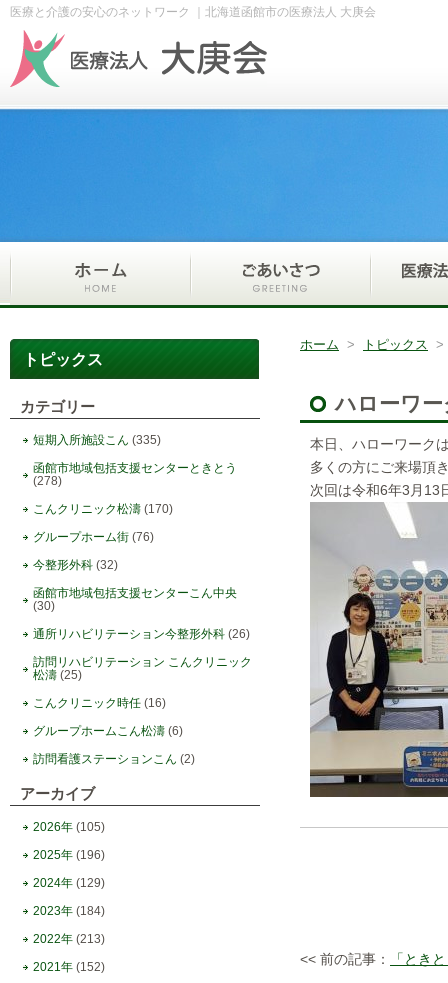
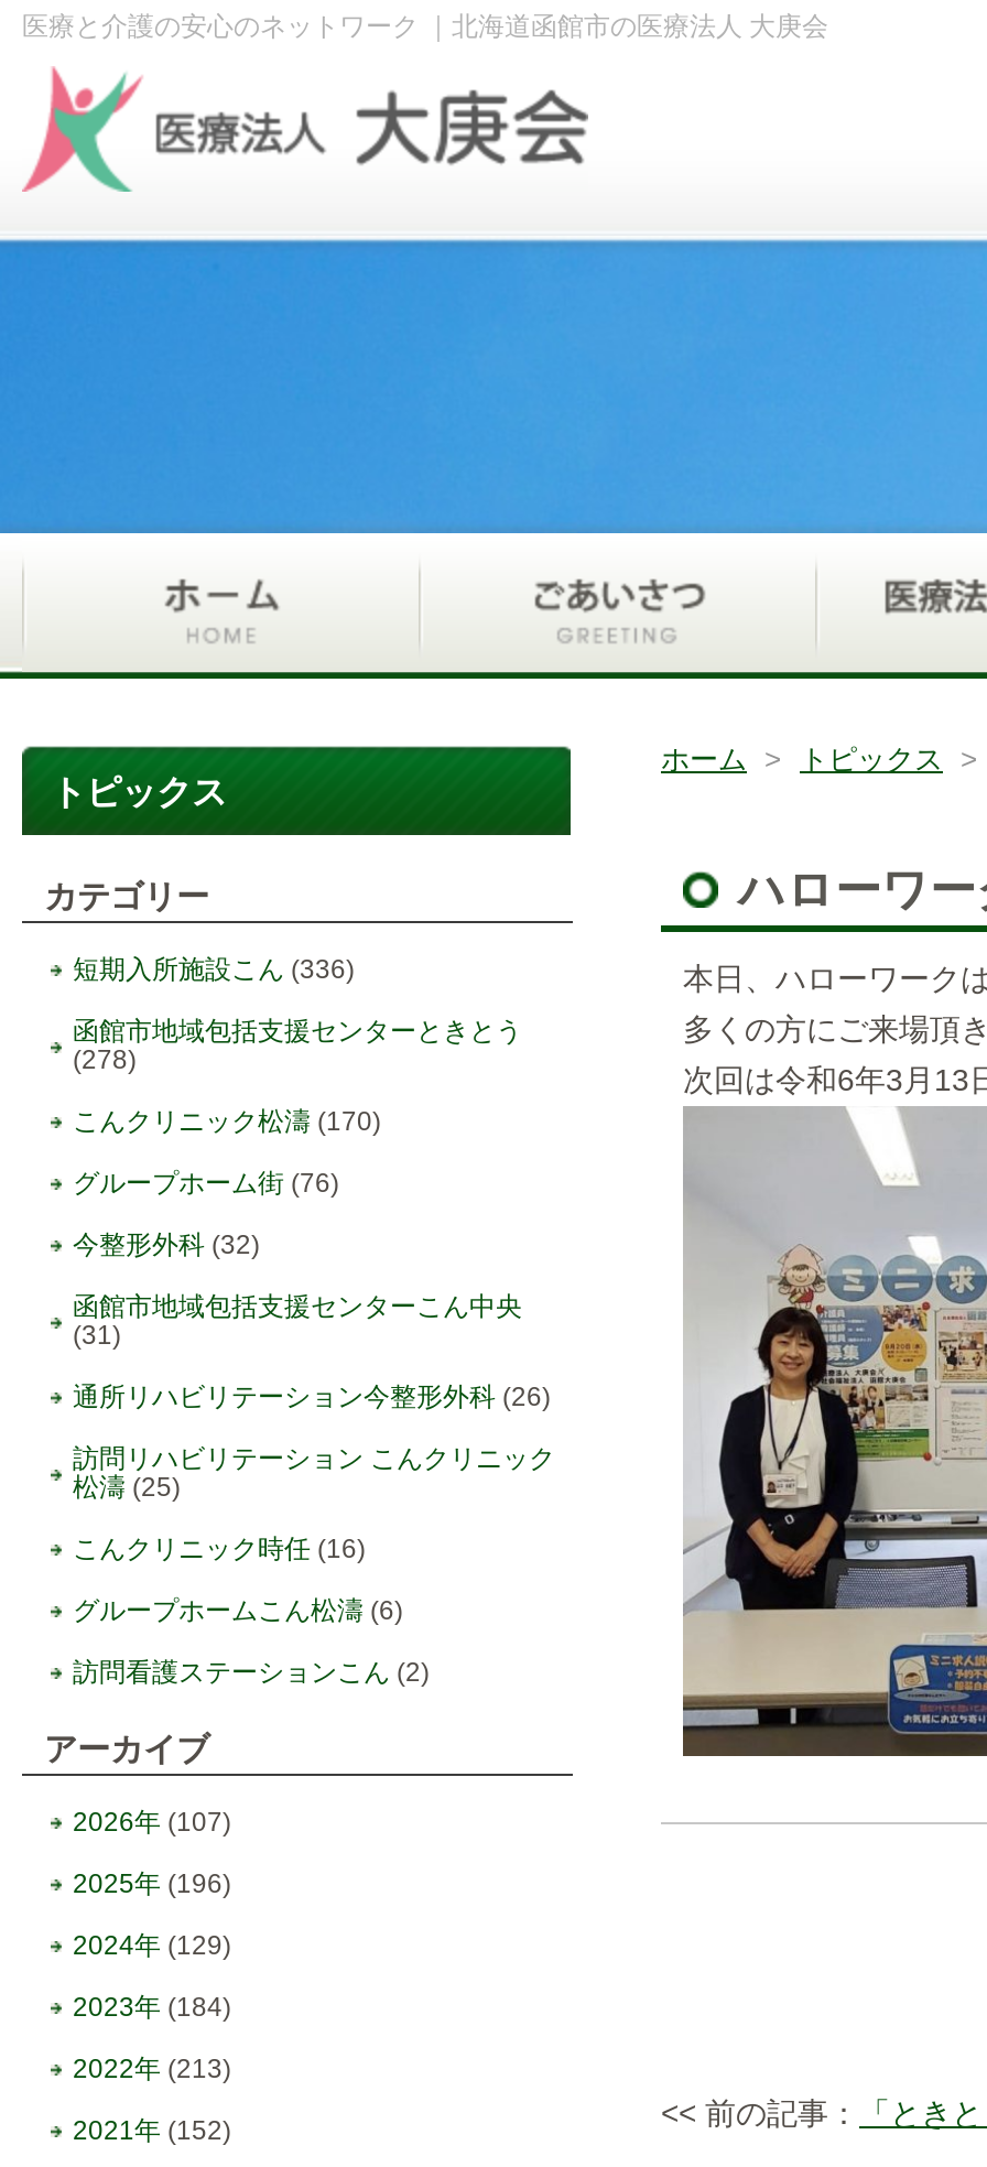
[33,433,161,447] 短期入所施設こん(335) -> [73,954,355,985] 短期入所施設こん(336)
[33,599,55,613] (30) -> [73,1320,121,1351] (31)
[33,820,105,834] 2026年(105) -> [73,1807,231,1838] 2026年(107)

